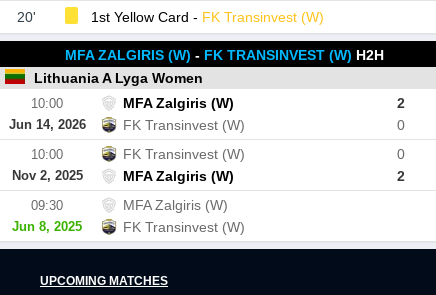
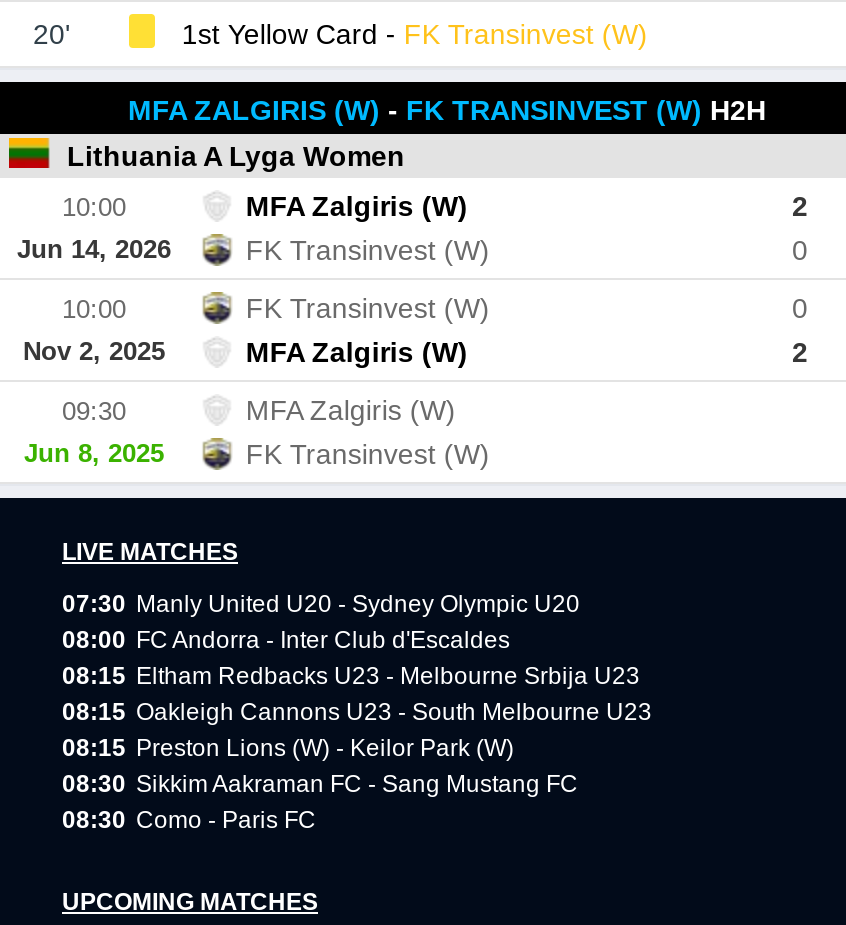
none -> [62,537,652,833] LIVE MATCHES | 07:30 Manly United U20 - Sydney Olympic U20 | 08:00 FC Andorra - Inter Club d'Escaldes | 08:15 Eltham Redbacks U23 - Melbourne Srbija U23 | 08:15 Oakleigh Cannons U23 - South Melbourne U23 | 08:15 Preston Lions (W) - Keilor Park (W) | 08:30 Sikkim Aakraman FC - Sang Mustang FC | 08:30 Como - Paris FC

